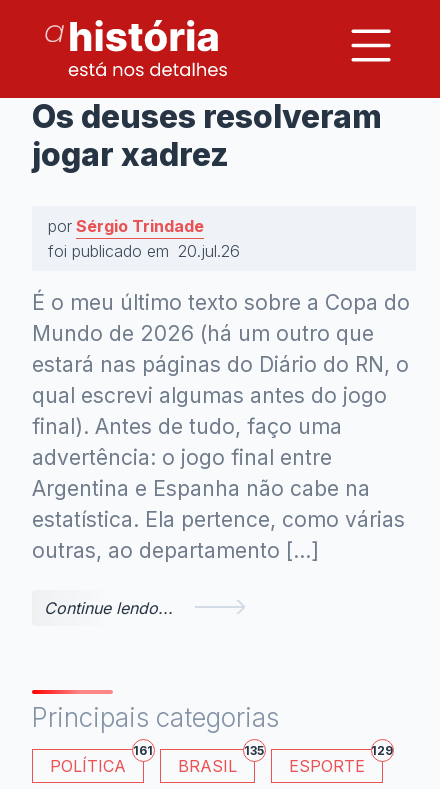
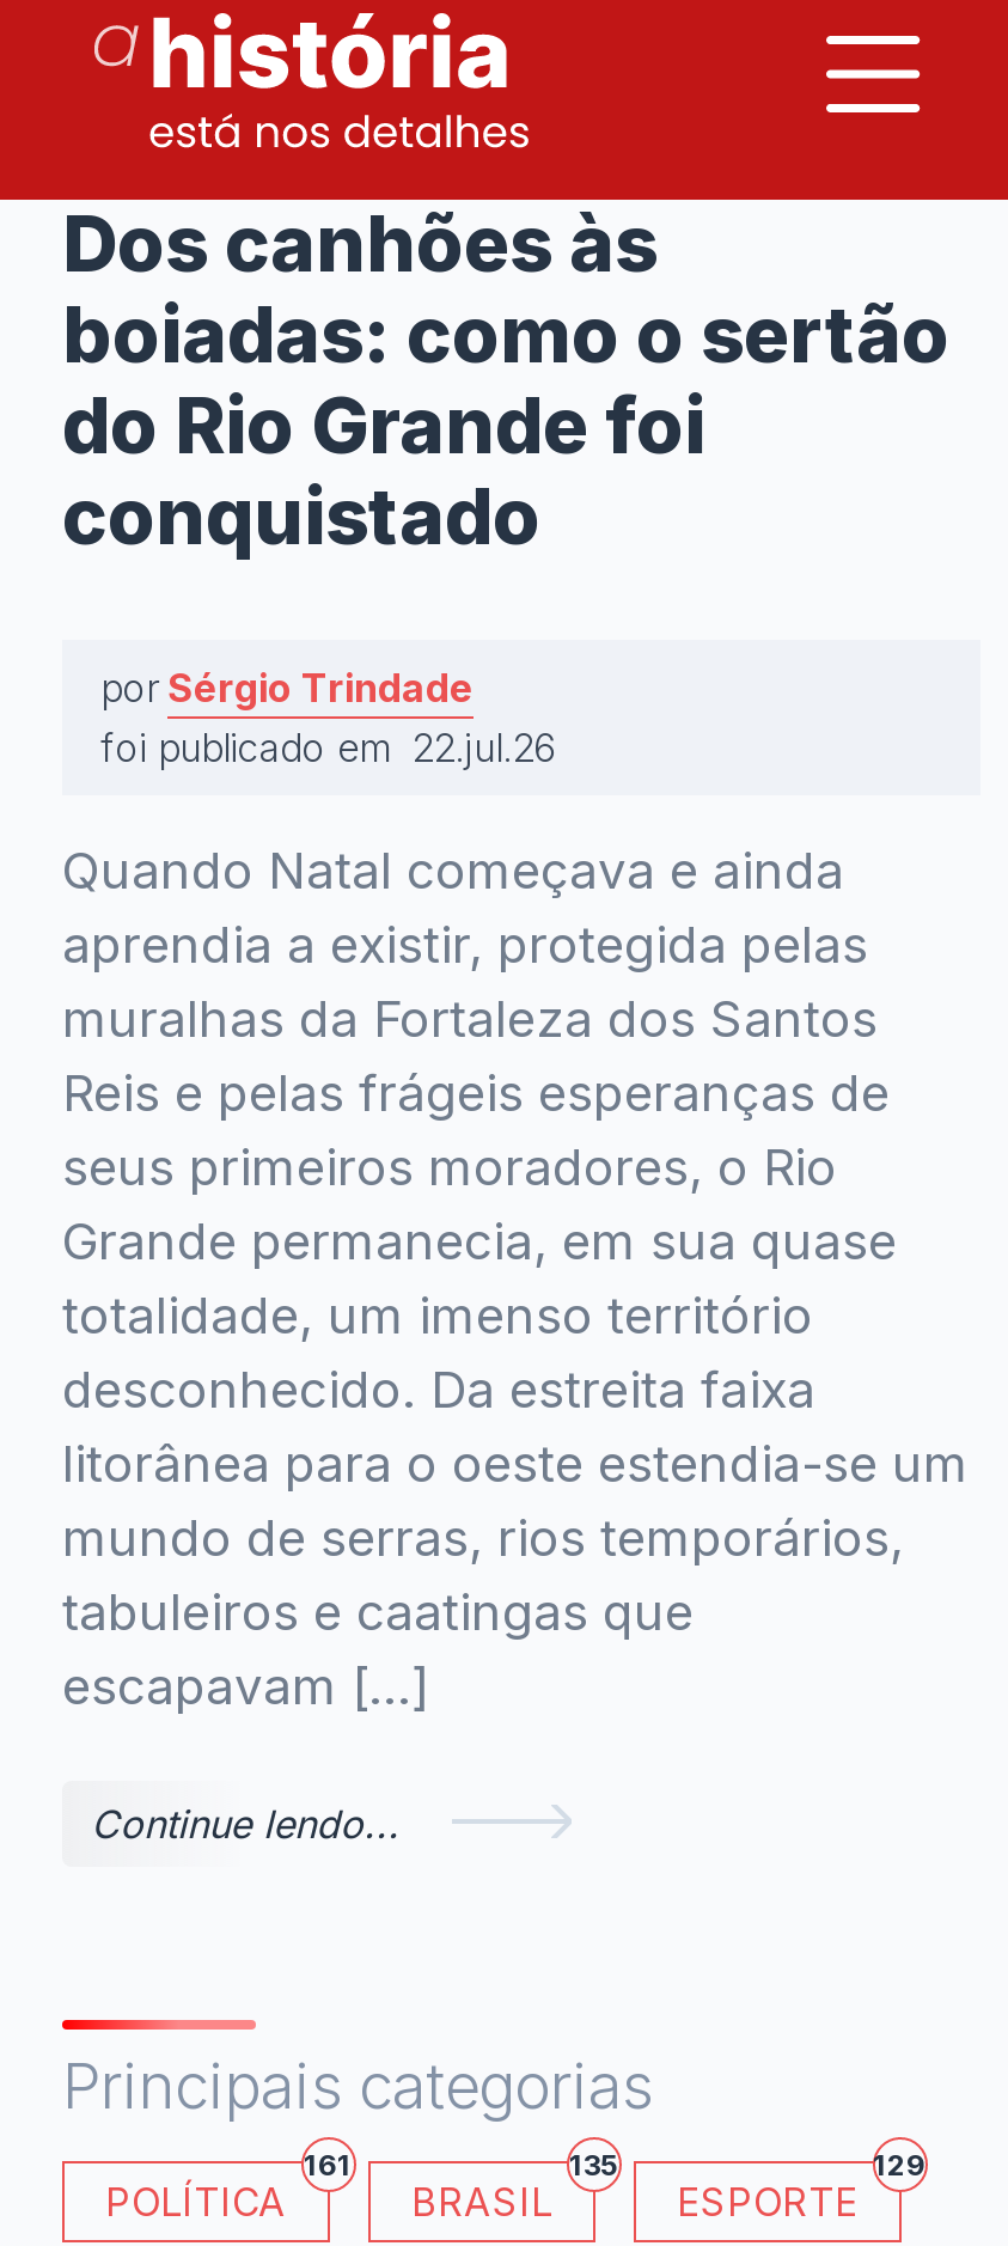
[32,97,382,174] Os deuses resolveram | jogar xadrez -> [62,197,949,563] Dos canhões às | boiadas: como o sertão | do Rio Grande foi | conquistado
[48,241,240,261] foi publicado em 20.jul.26 -> [100,724,557,771] foi publicado em 22.jul.26
[32,290,410,563] É o meu último texto sobre a Copa do | Mundo de 2026 (há um outro que | estará nas páginas do Diário do RN, o | qual escrevi algumas antes do jogo | final). Antes de tudo, faço uma | advertência: o jogo final entre | Argentina e Espanha não cabe na | estatística. Ela pertence, como várias | outras, ao departamento […] -> [62,841,969,1716] Quando Natal começava e ainda | aprendia a existir, protegida pelas | muralhas da Fortaleza dos Santos | Reis e pelas frágeis esperanças de | seus primeiros moradores, o Rio | Grande permanecia, em sua quase | totalidade, um imenso território | desconhecido. Da estreita faixa | litorânea para o oeste estendia-se um | mundo de serras, rios temporários, | tabuleiros e caatingas que | escapavam […]

